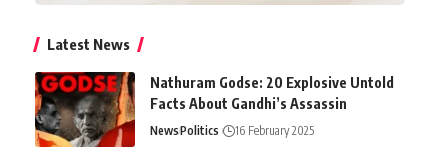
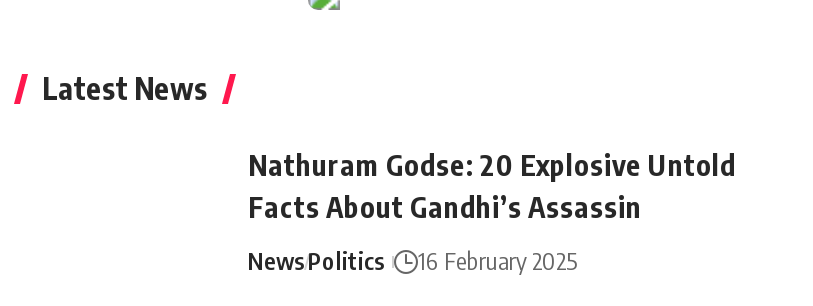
[34,71,136,148] [image] -> none

